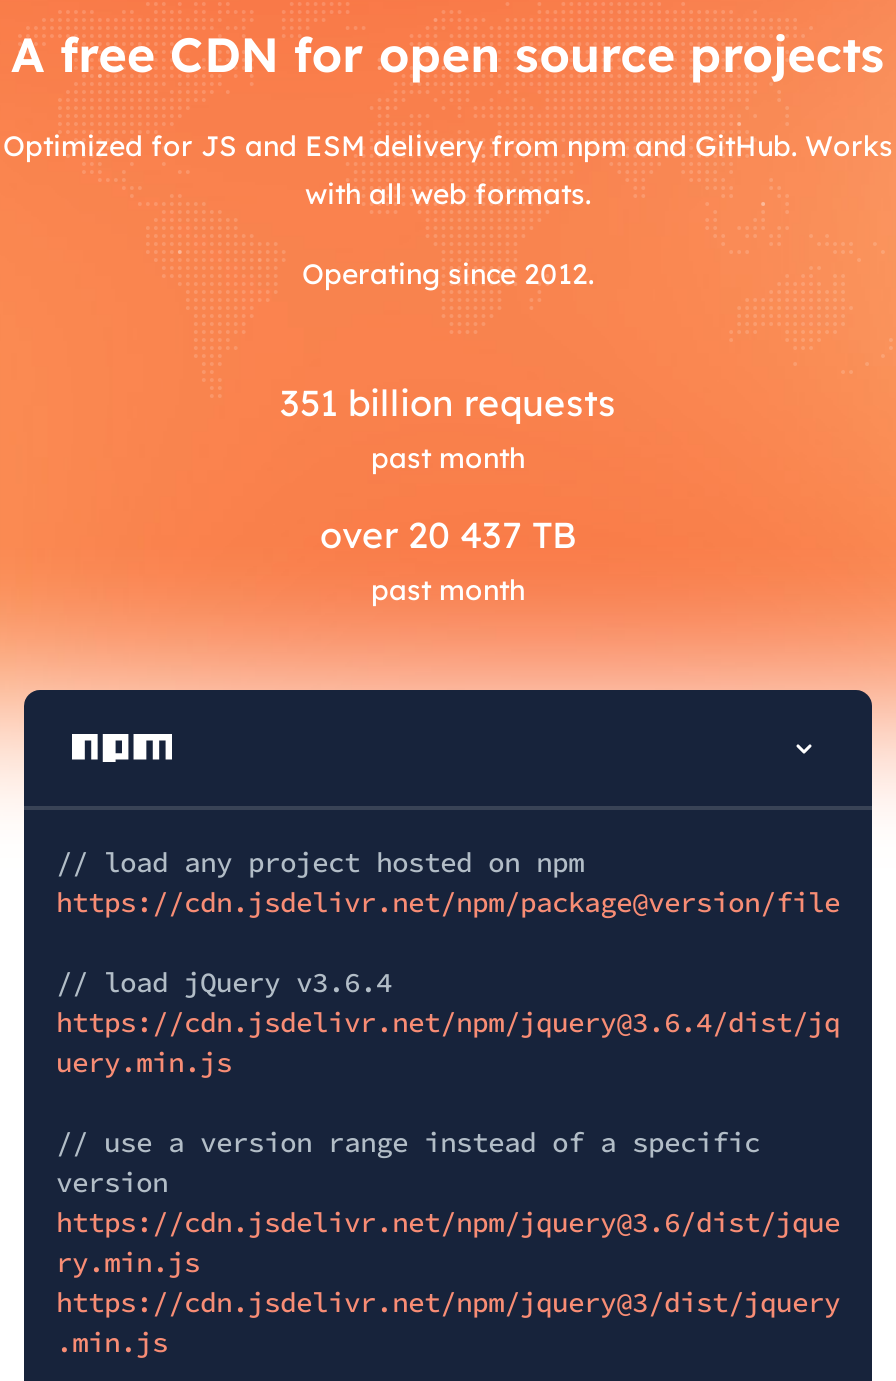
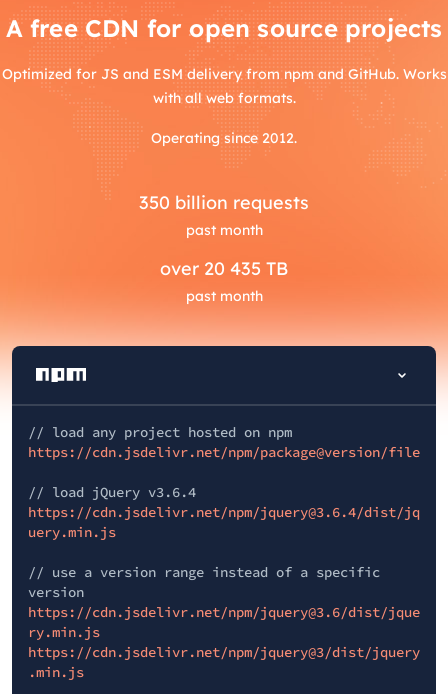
[280,380,616,426] 351 billion requests -> [139,191,309,214] 350 billion requests
[320,512,576,558] over 20 437 TB -> [160,257,288,280] over 20 435 TB

